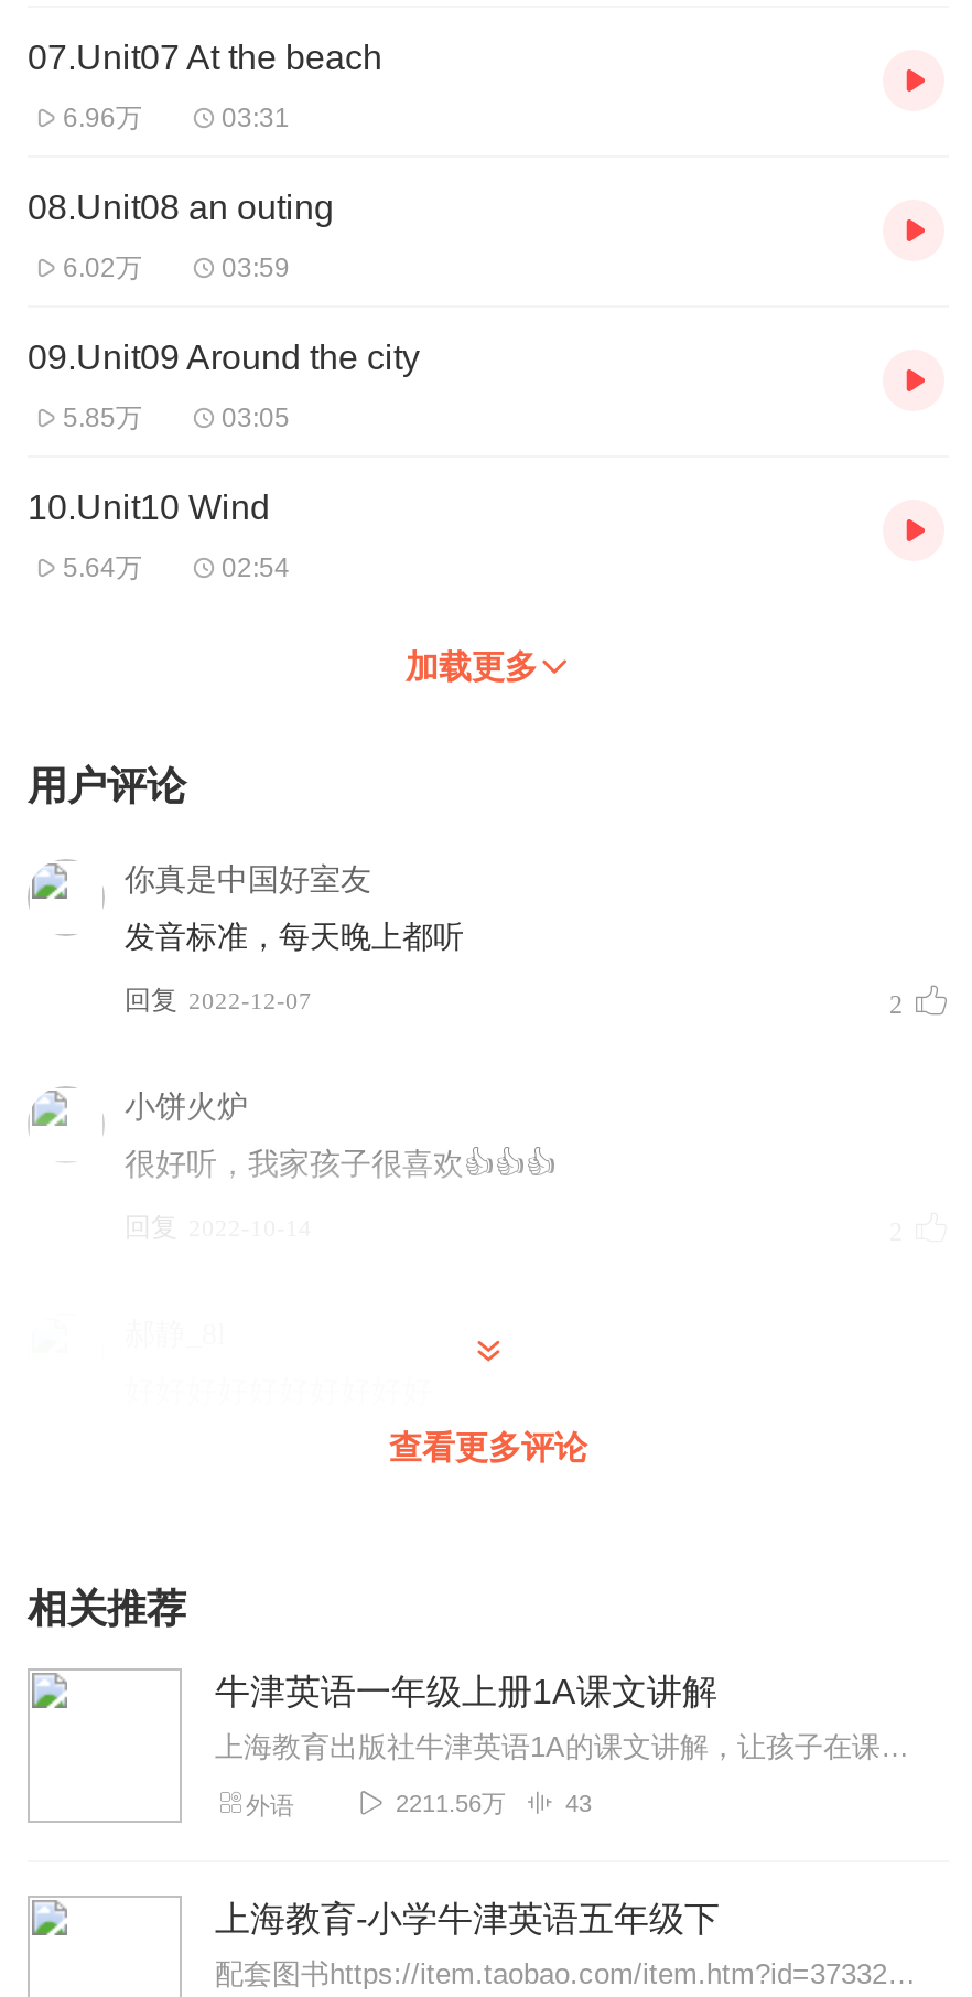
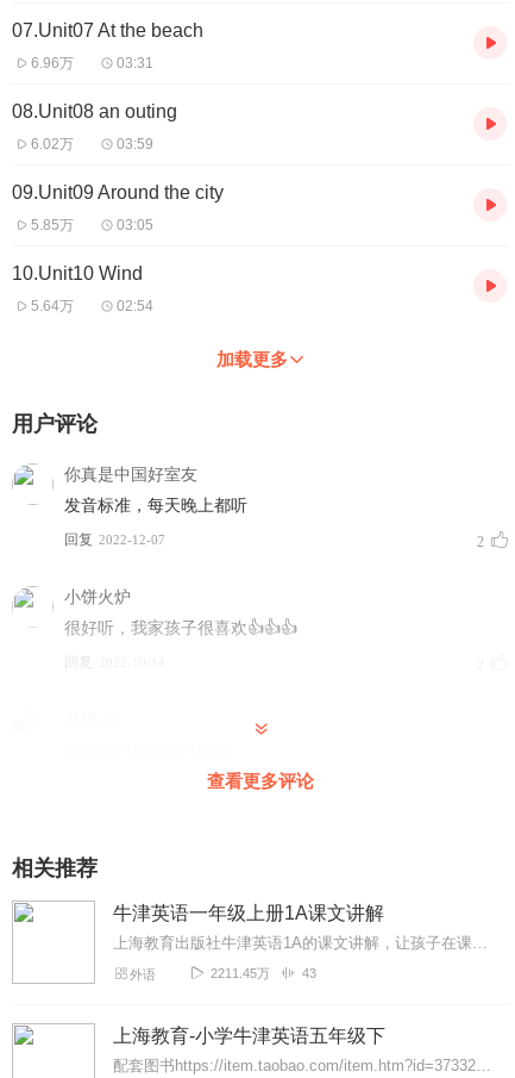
[396,1790,506,1816] 2211.56万 -> [211,966,270,980] 2211.45万

